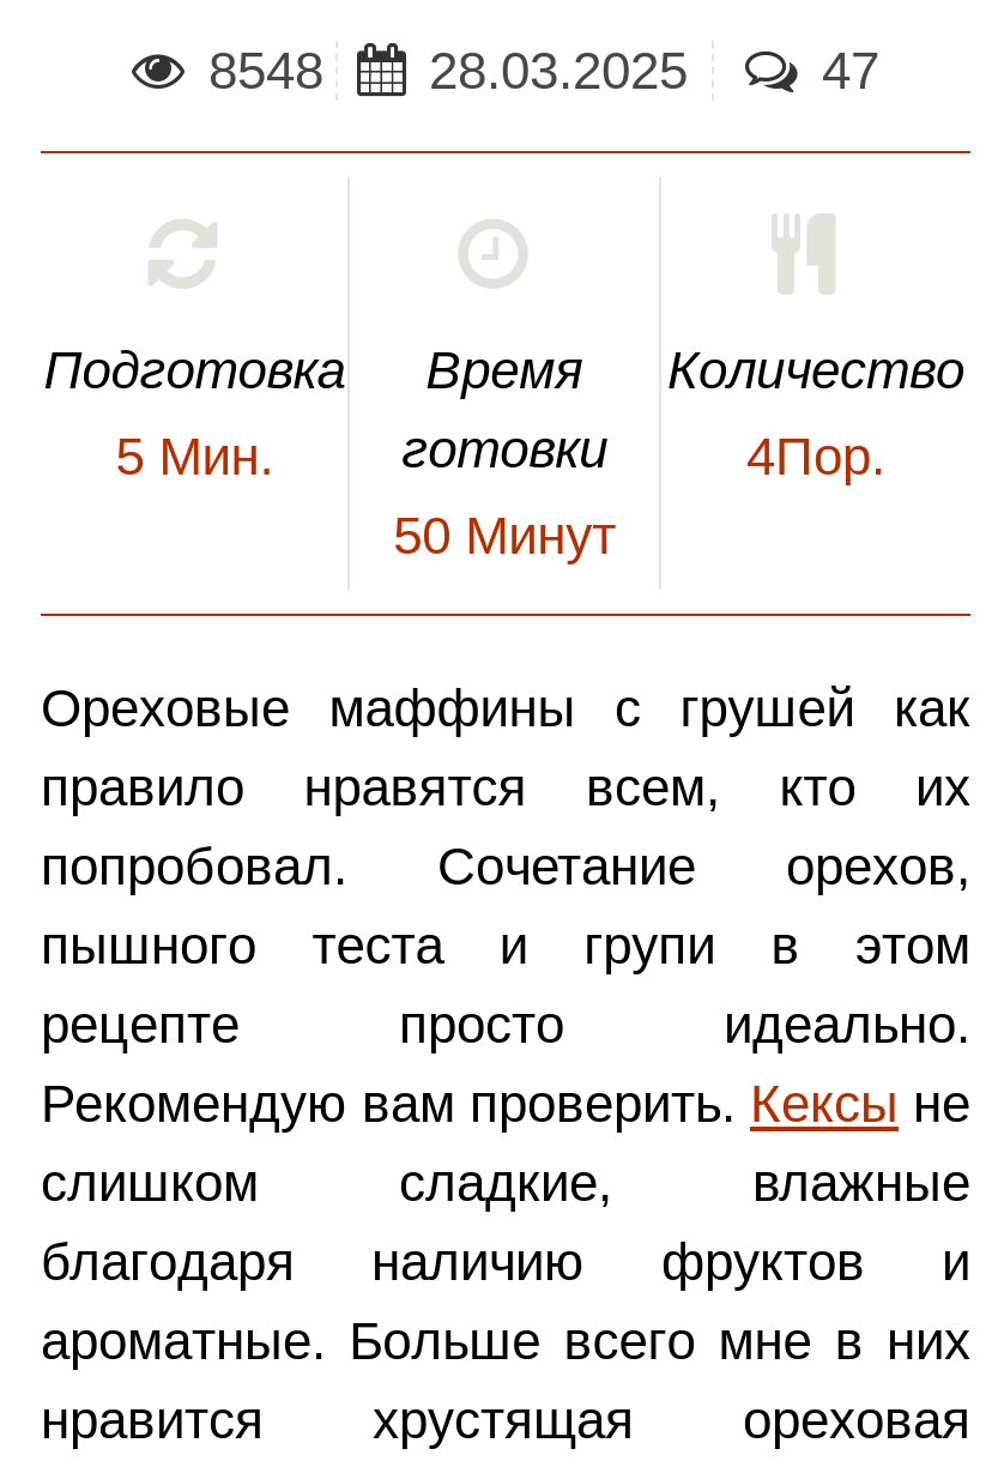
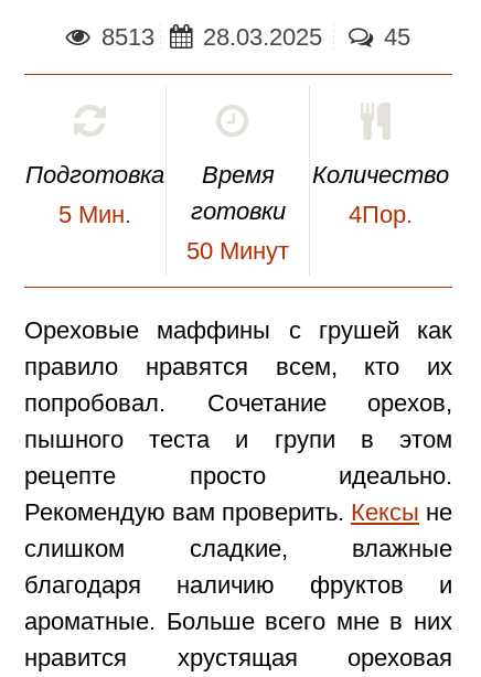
[208,41,688,101] 8548 28.03.2025 -> [101,23,322,51] 8513 28.03.2025
[822,41,879,101] 47 -> [384,23,410,51] 45

